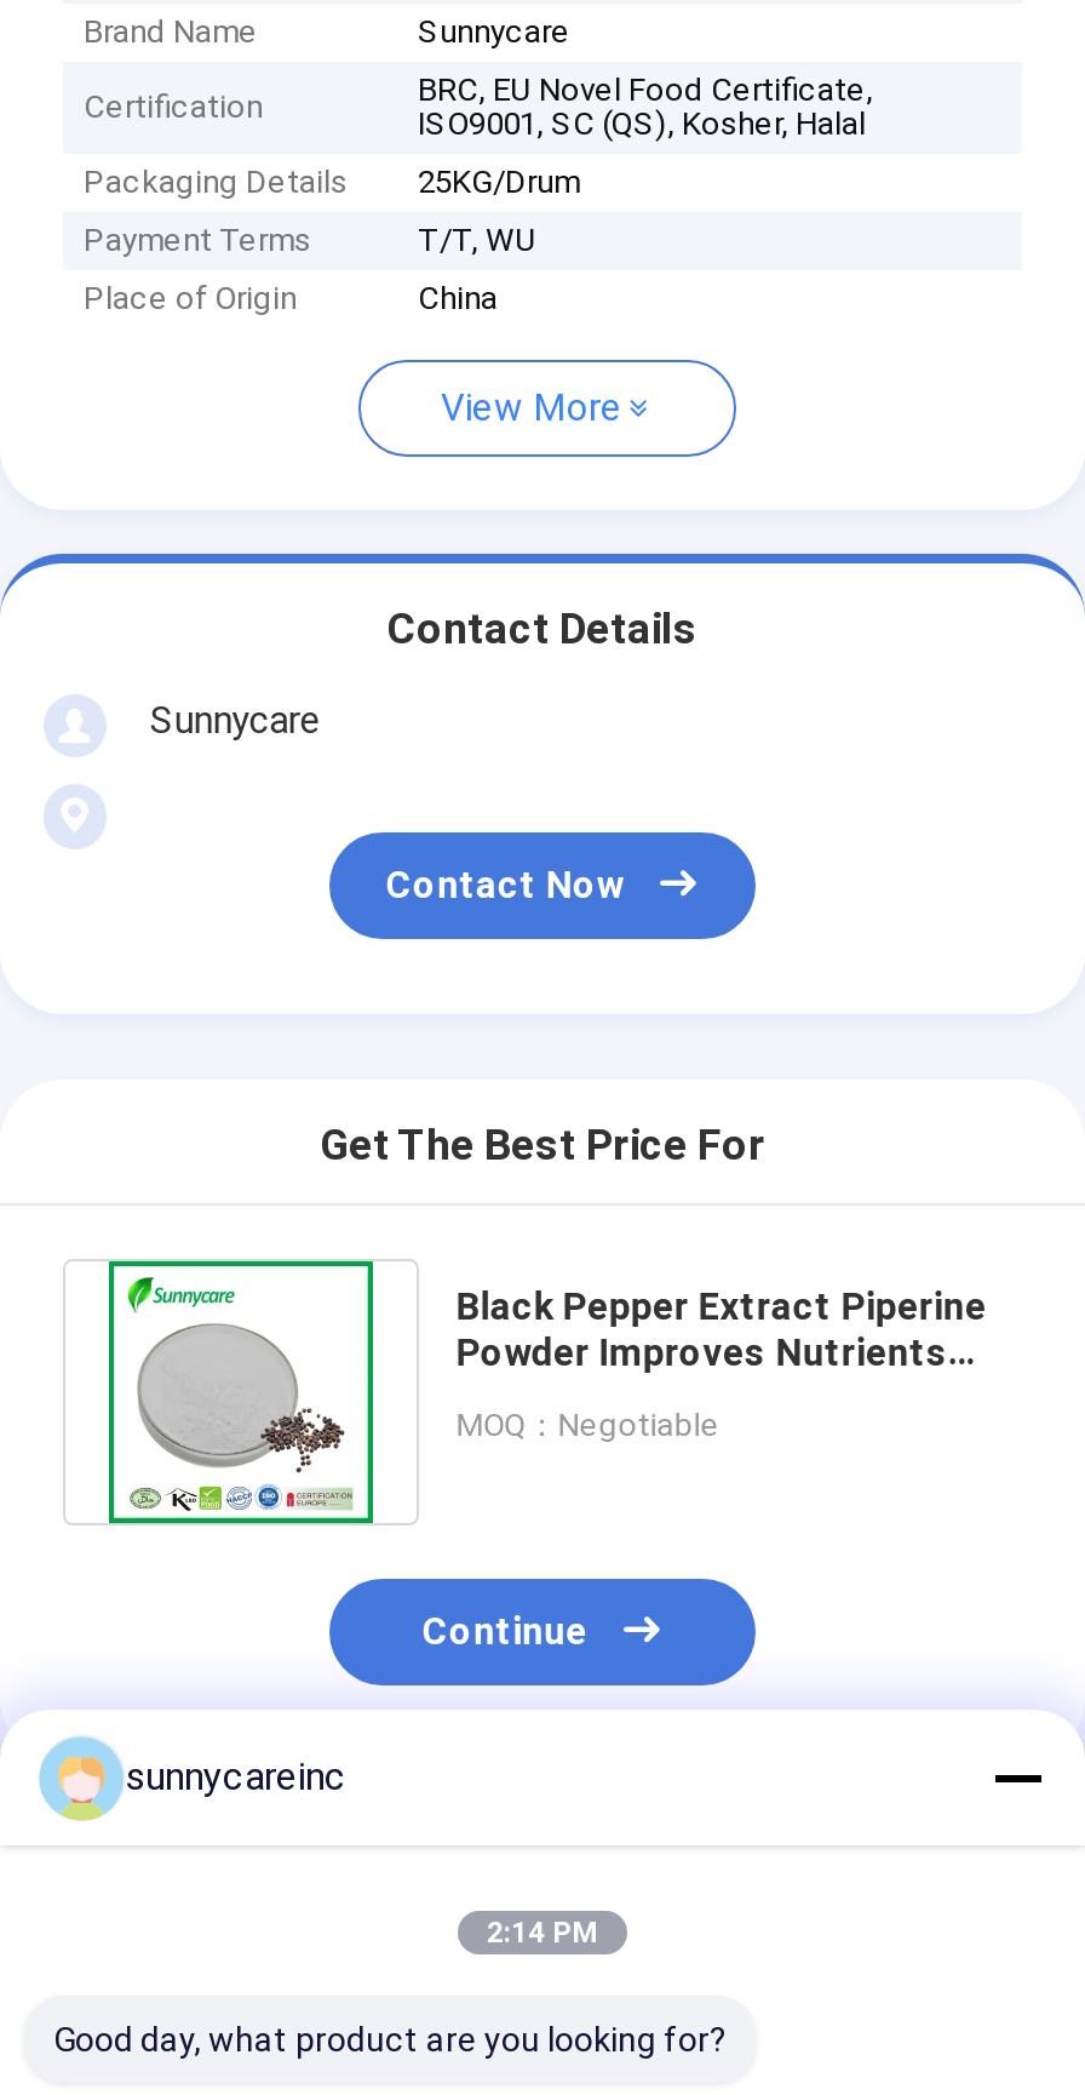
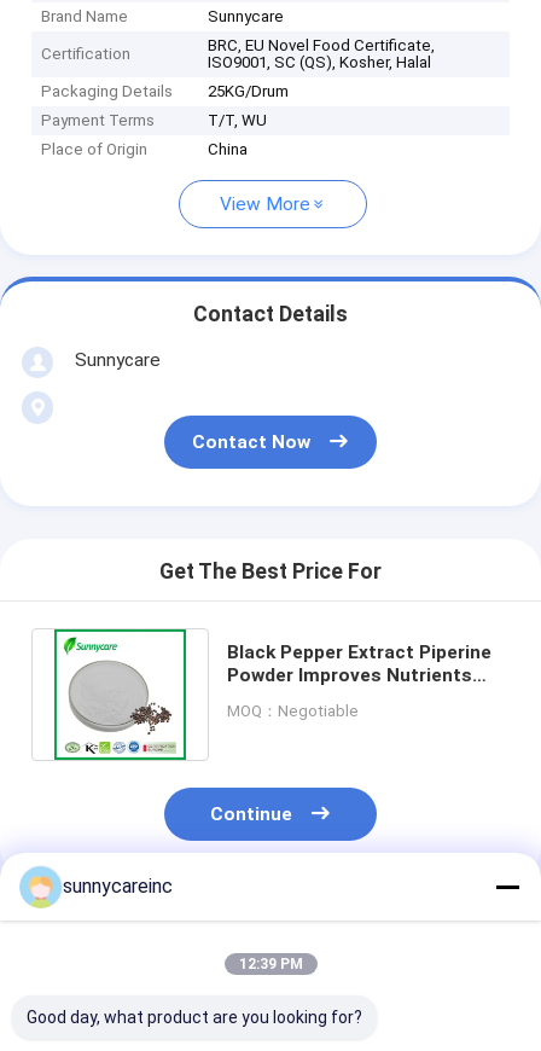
[487,1916,598,1950] 2:14 PM -> [238,956,303,972] 12:39 PM

